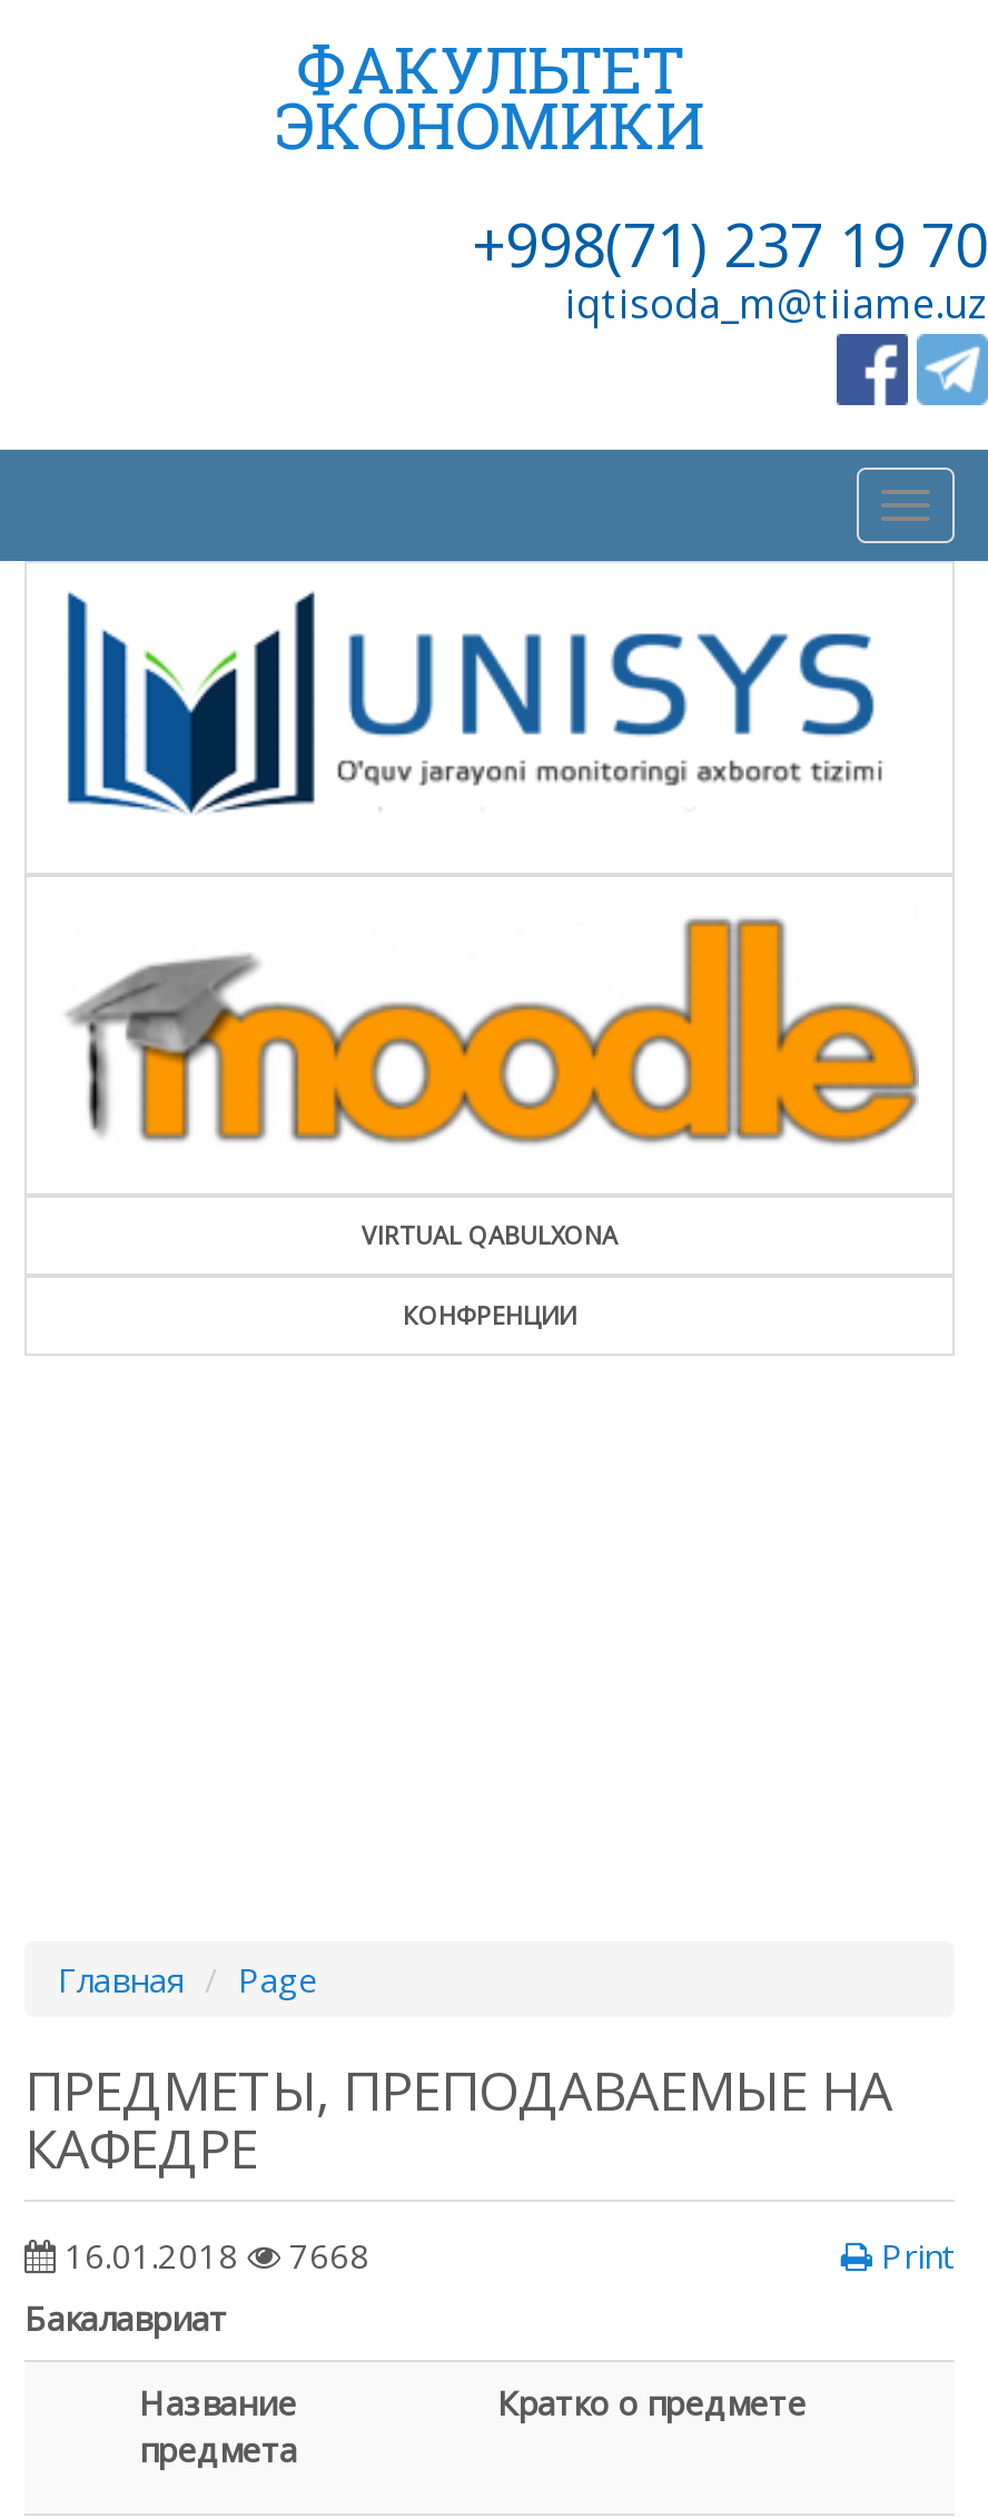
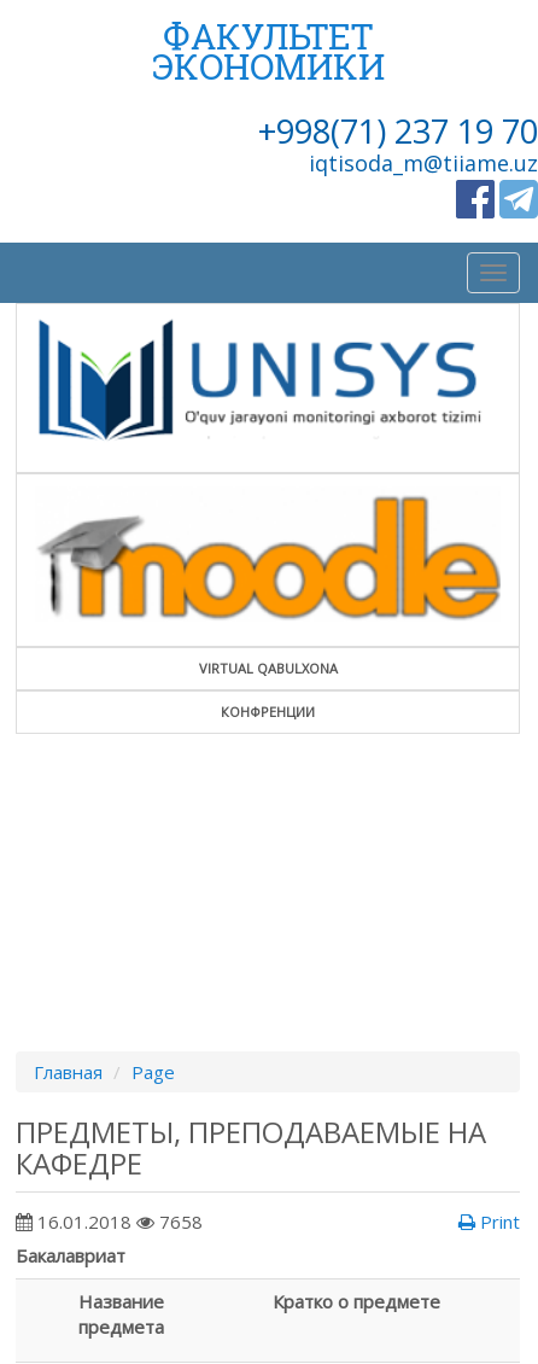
[56,2232,369,2277] 16.01.2018 7668 -> [33,1209,203,1233] 16.01.2018 7658

